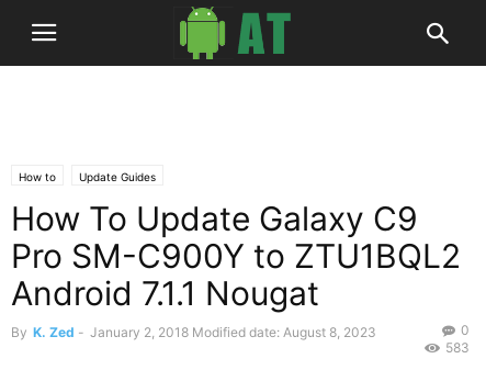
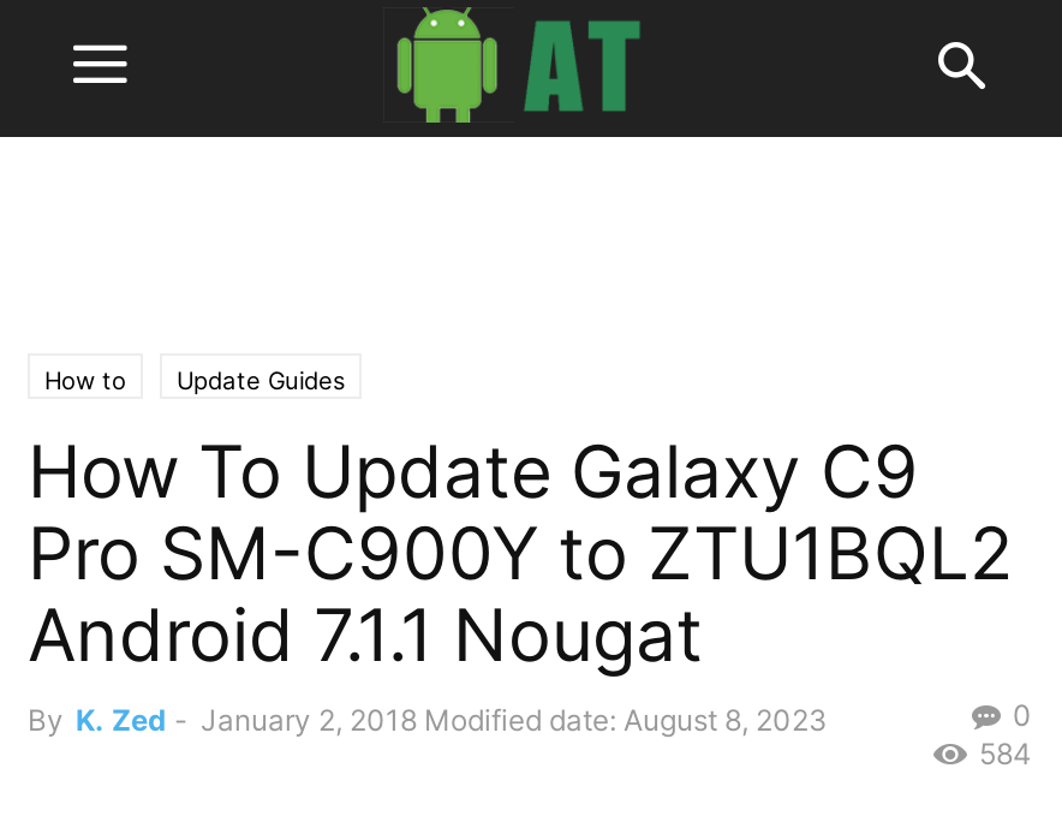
[445,339,470,356] 583 -> [979,735,1032,772] 584

